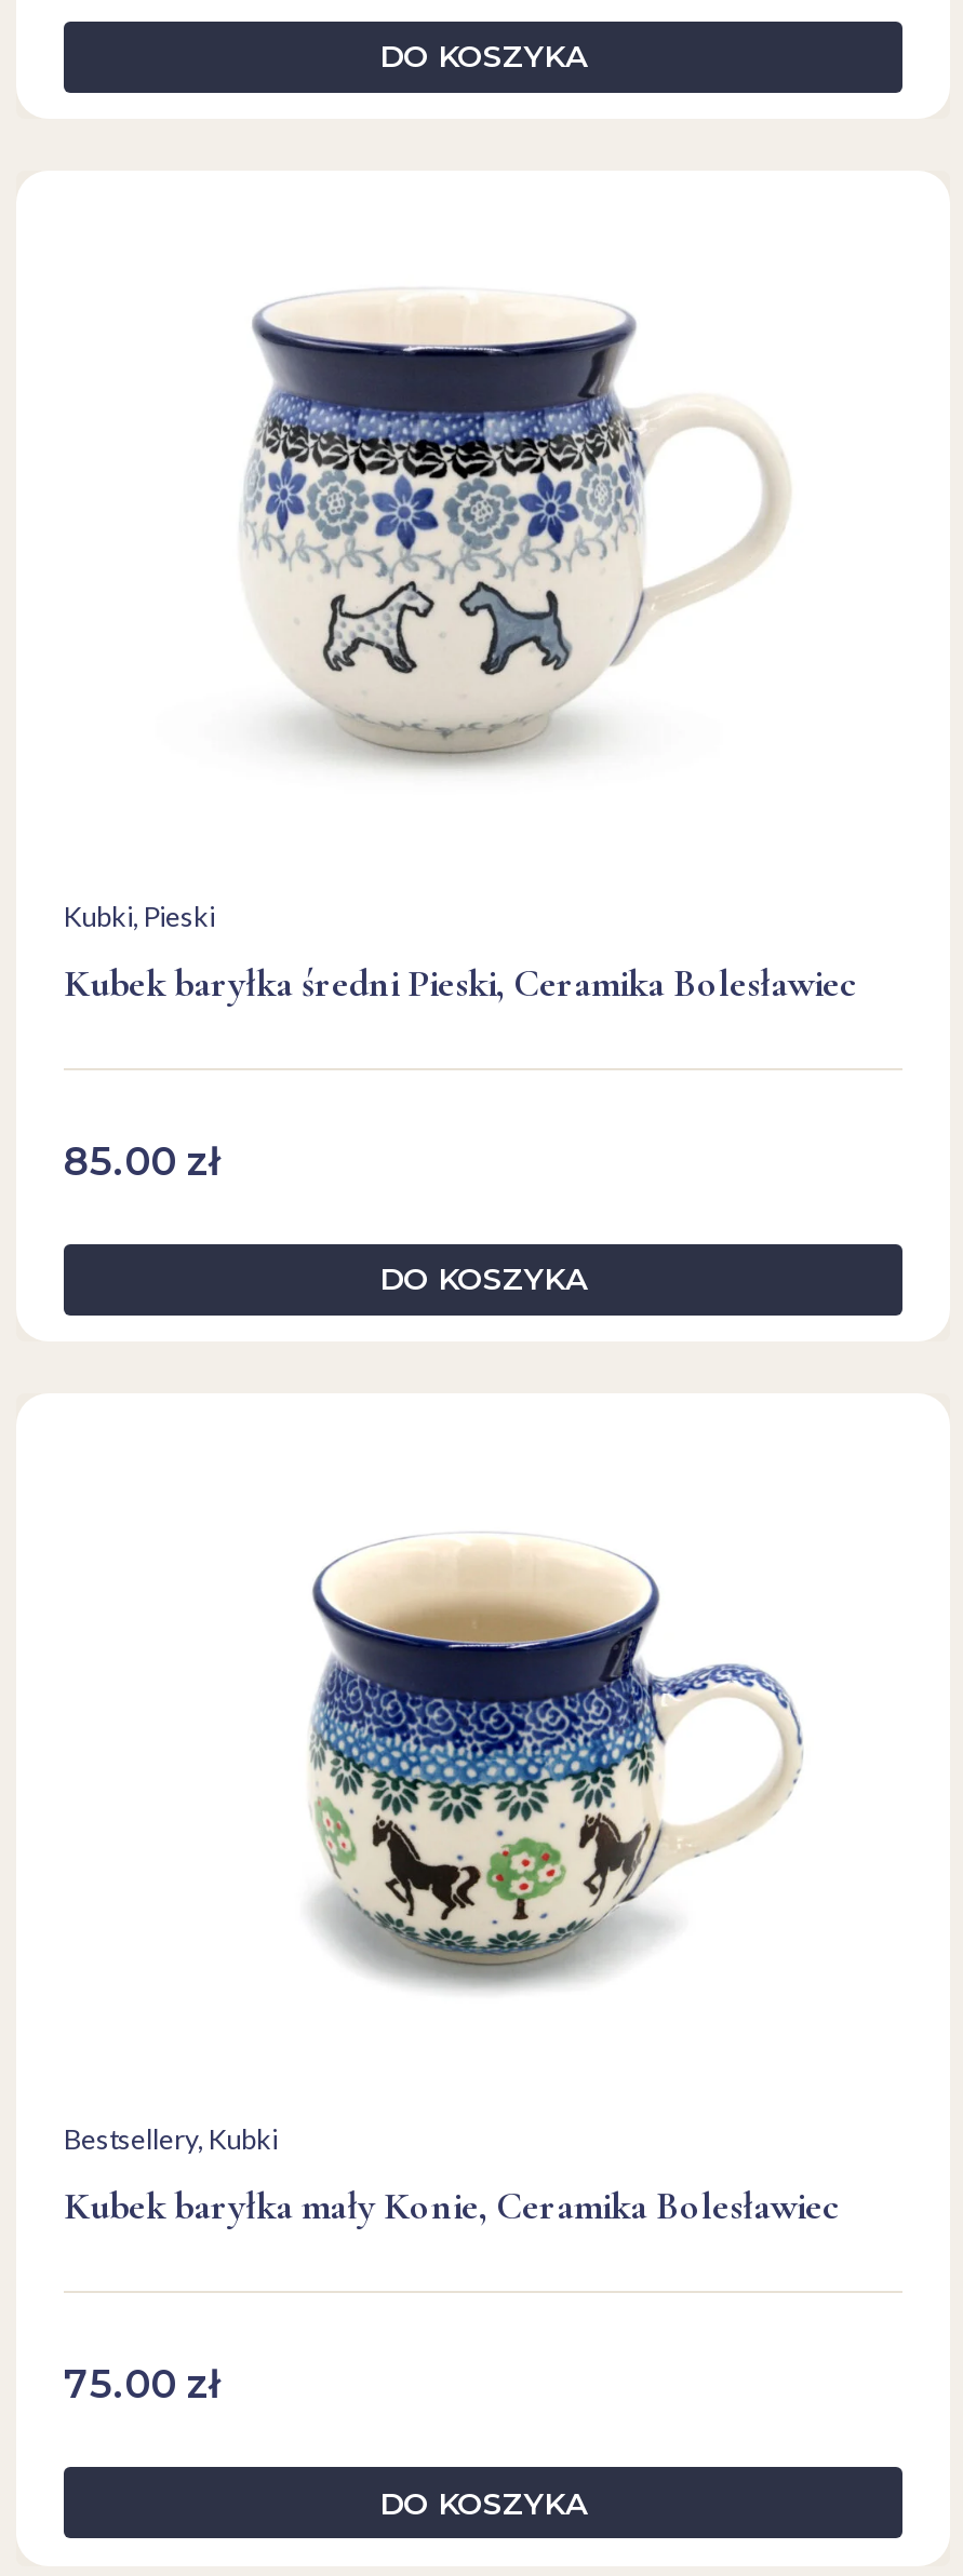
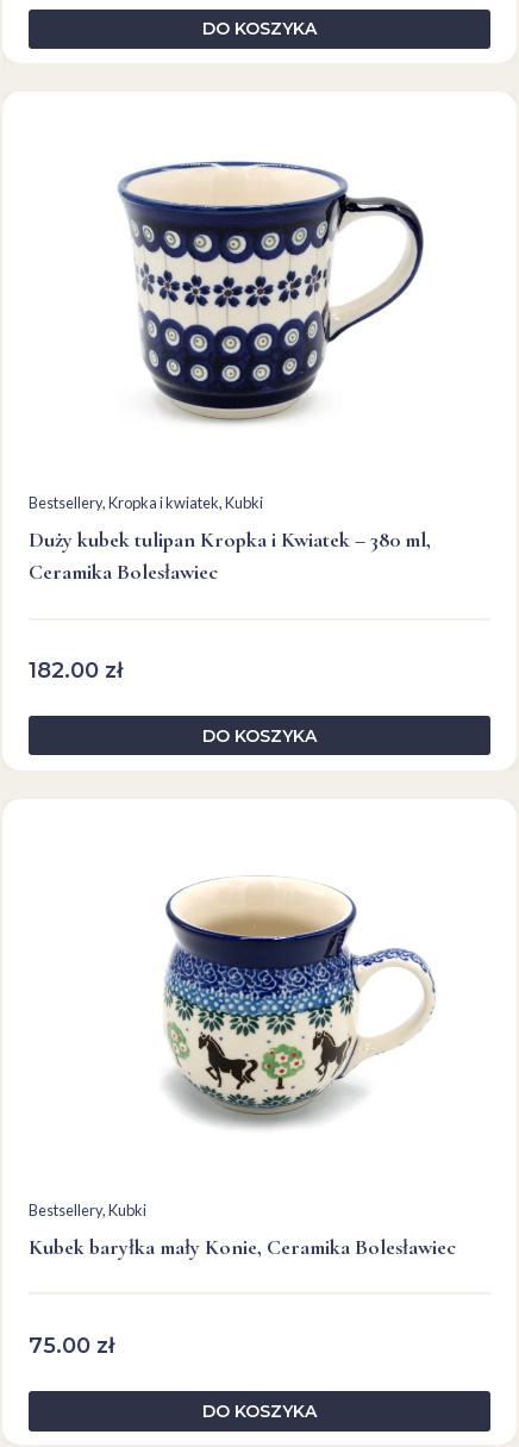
[241,298,790,767] [image] -> [117,161,425,422] [image]
[64,899,215,933] Kubki, Pieski -> [29,494,263,513] Bestsellery, Kropka i kwiatek, Kubki
[64,959,857,1007] Kubek baryłka średni Pieski, Ceramika Bolesławiec -> [29,527,431,585] Duży kubek tulipan Kropka i Kwiatek – 380 ml, | Ceramika Bolesławiec
[64,1139,219,1186] 85.00 zł -> [29,658,123,684] 182.00 zł

